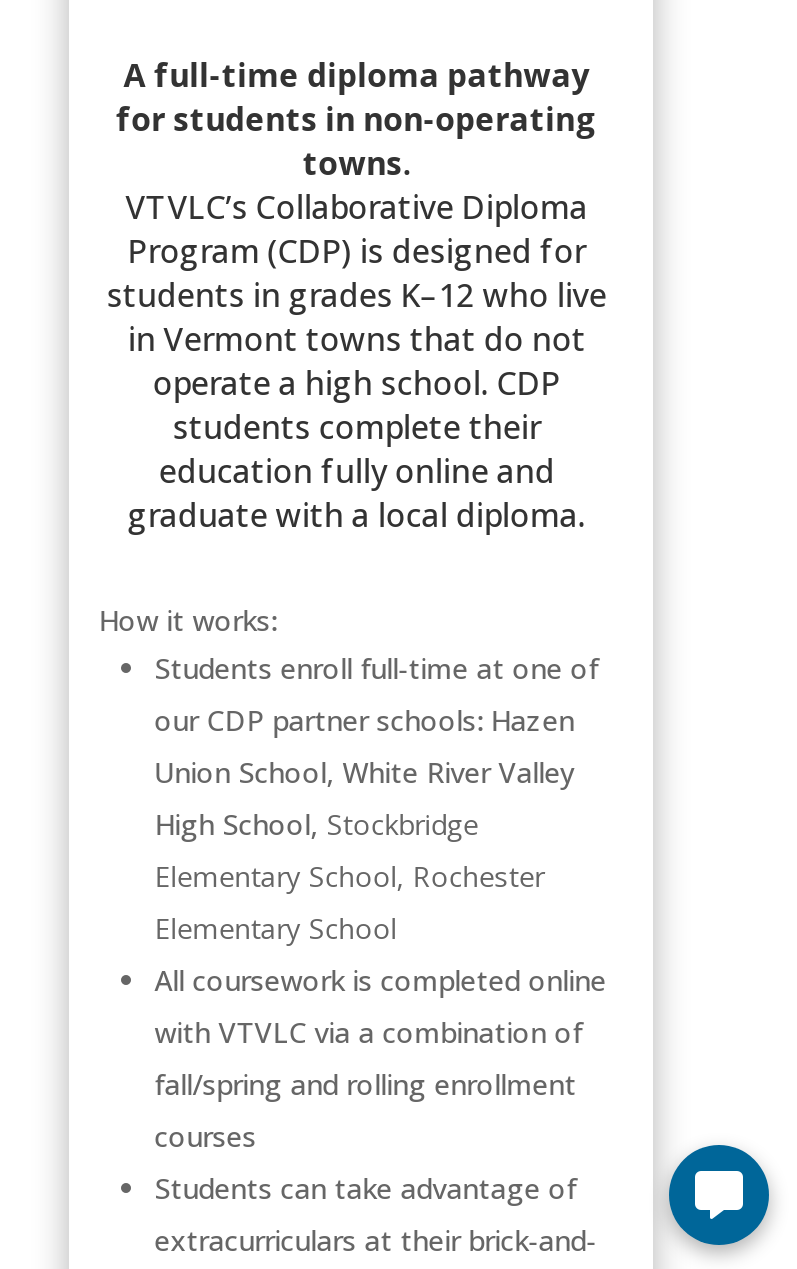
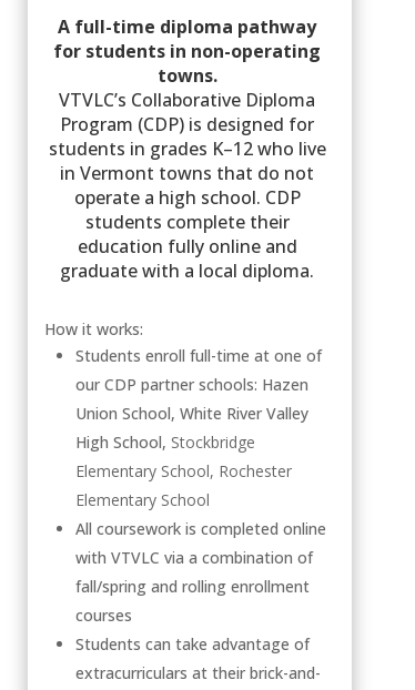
[663,1141,775,1259] [image] -> none

